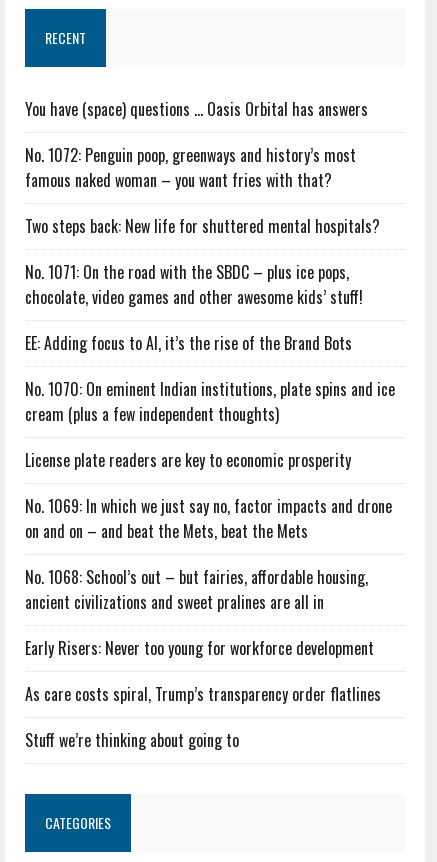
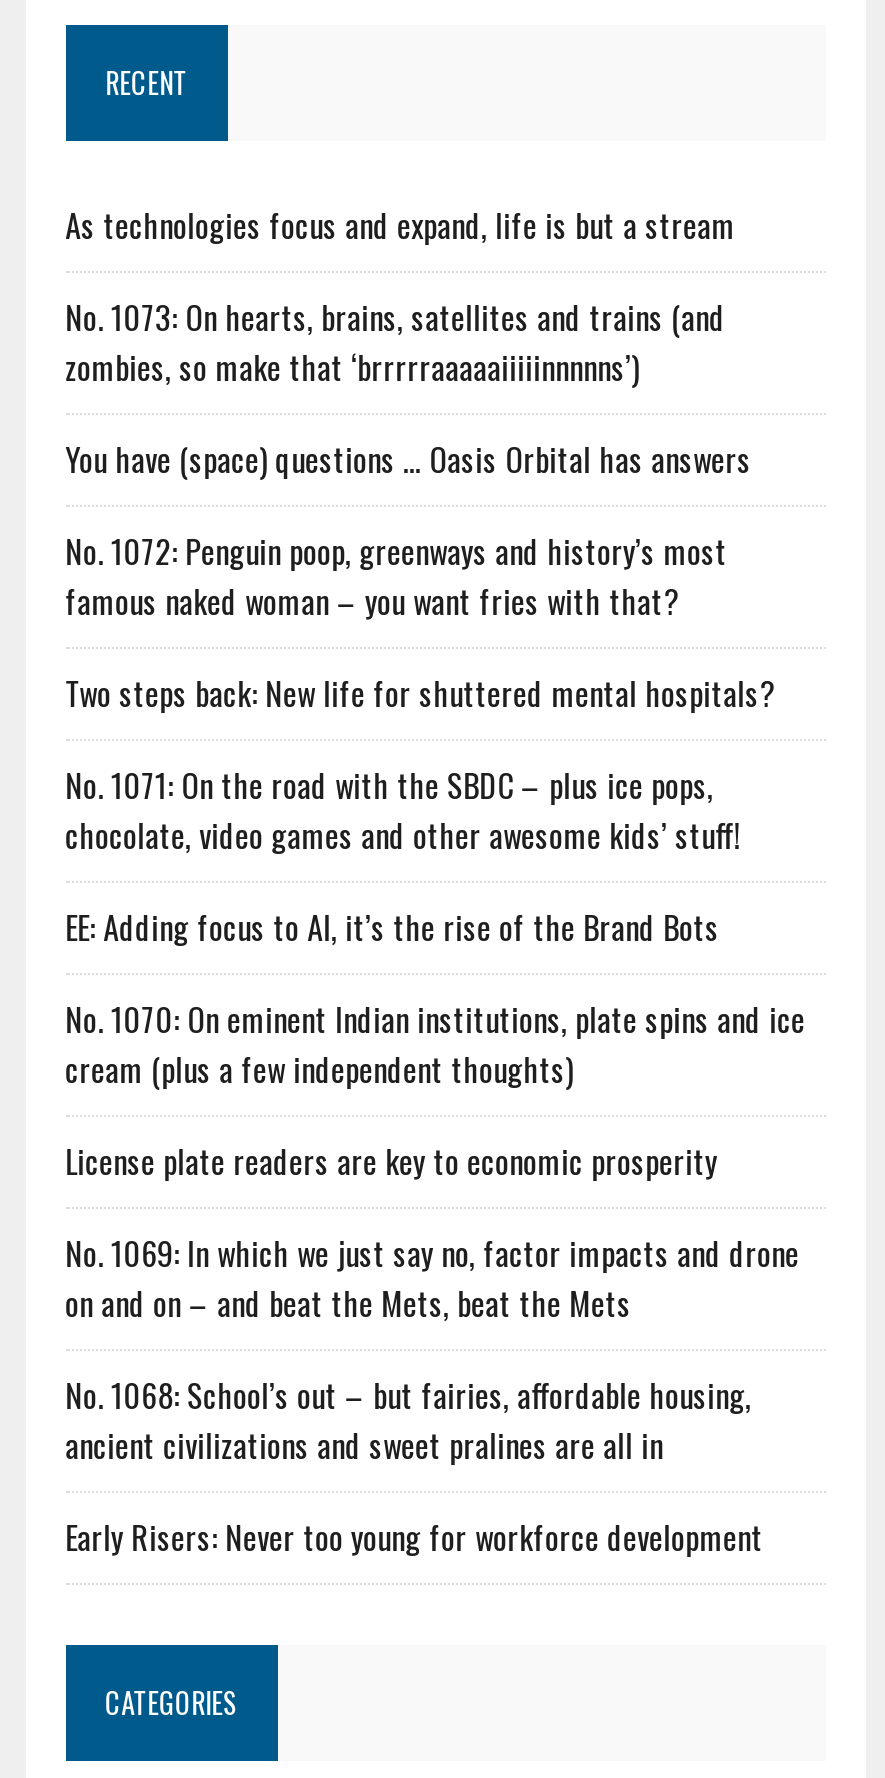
none -> [65,200,735,390] As technologies focus and expand, life is but a stream | No. 1073: On hearts, brains, satellites and trains (and | zombies, so make that ‘brrrrraaaaaiiiiinnnnns’)
moved [25,97,395,660] -> [65,434,805,1560]: You have (space) questions … Oasis Orbital has answers | No. 1072: Penguin poop, greenways and history’s most | famous naked woman – you want fries with that? | ... | ancient civilizations and sweet pralines are all in | Early Risers: Never too young for workforce development
[25,682,381,752] As care costs spiral, Trump’s transparency order flatlines | Stuff we’re thinking about going to -> none

